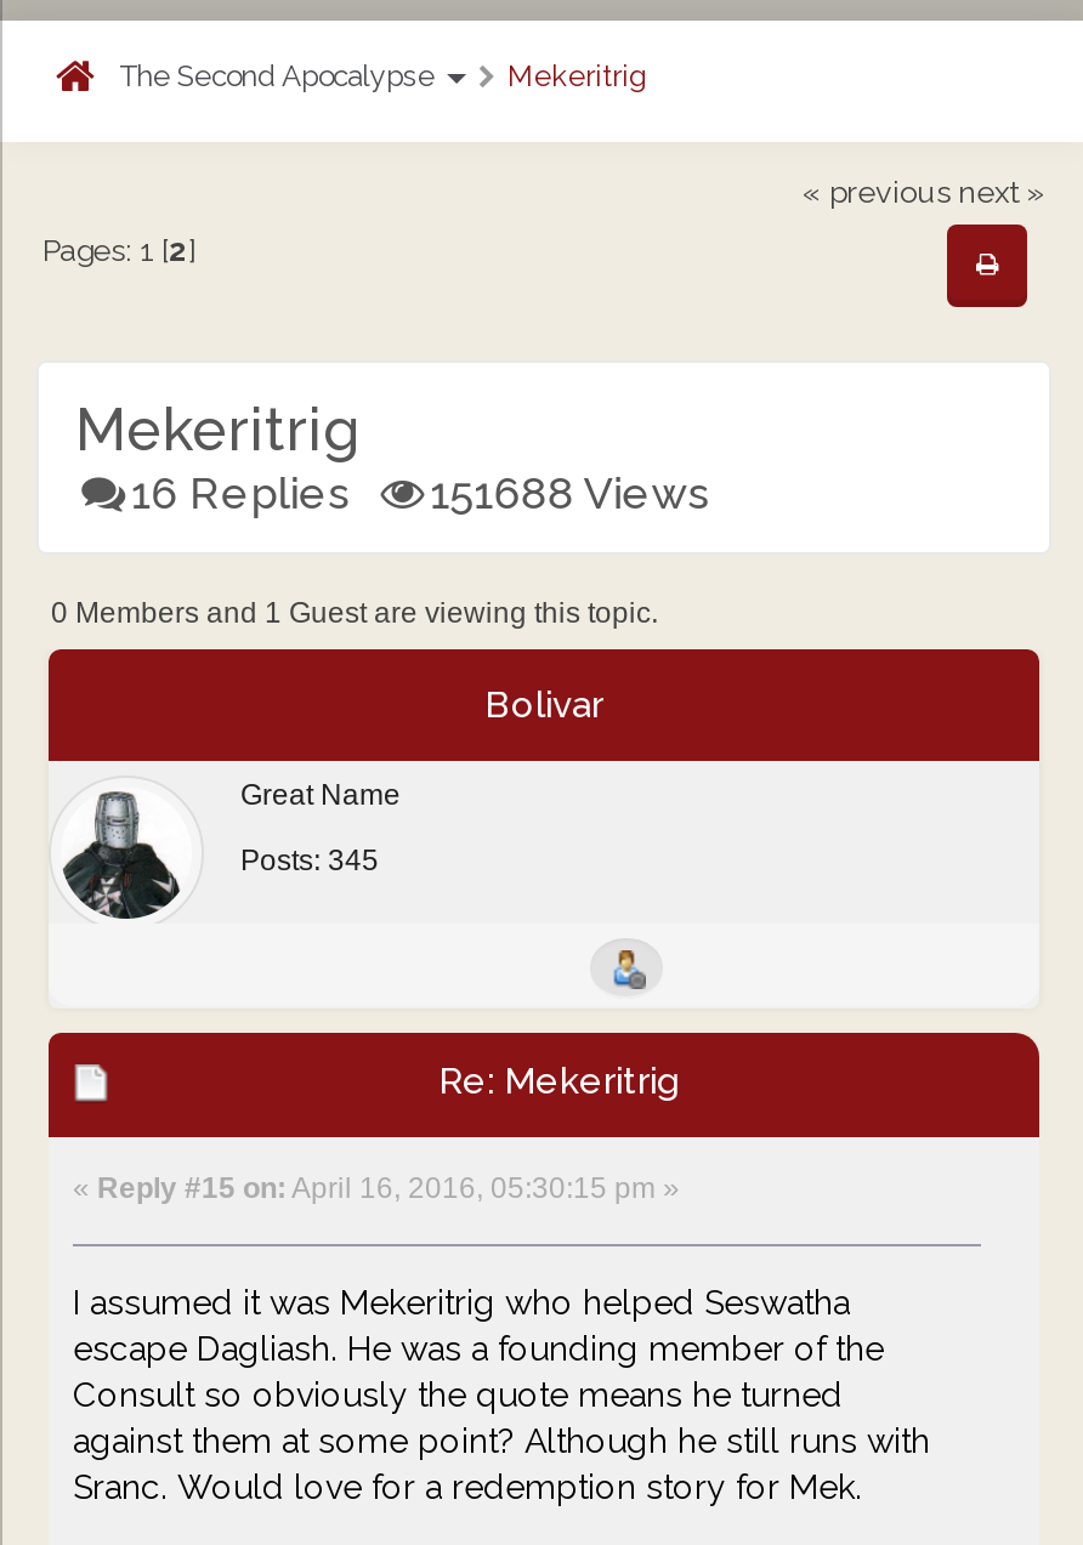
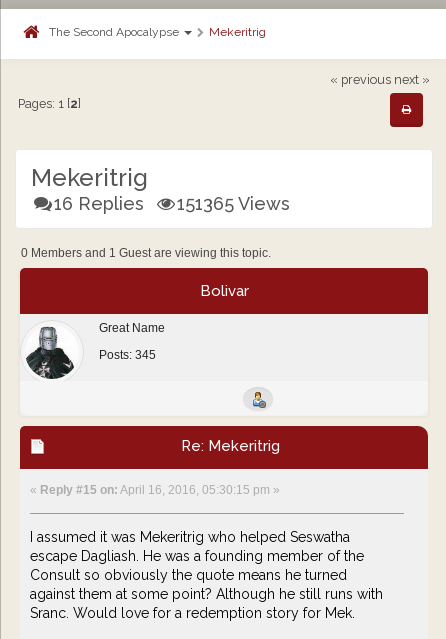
[131,467,710,518] 16 Replies 151688 Views -> [54,193,290,214] 16 Replies 151365 Views

